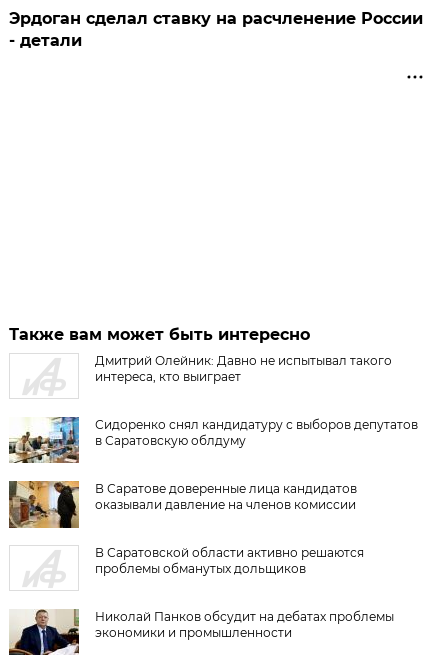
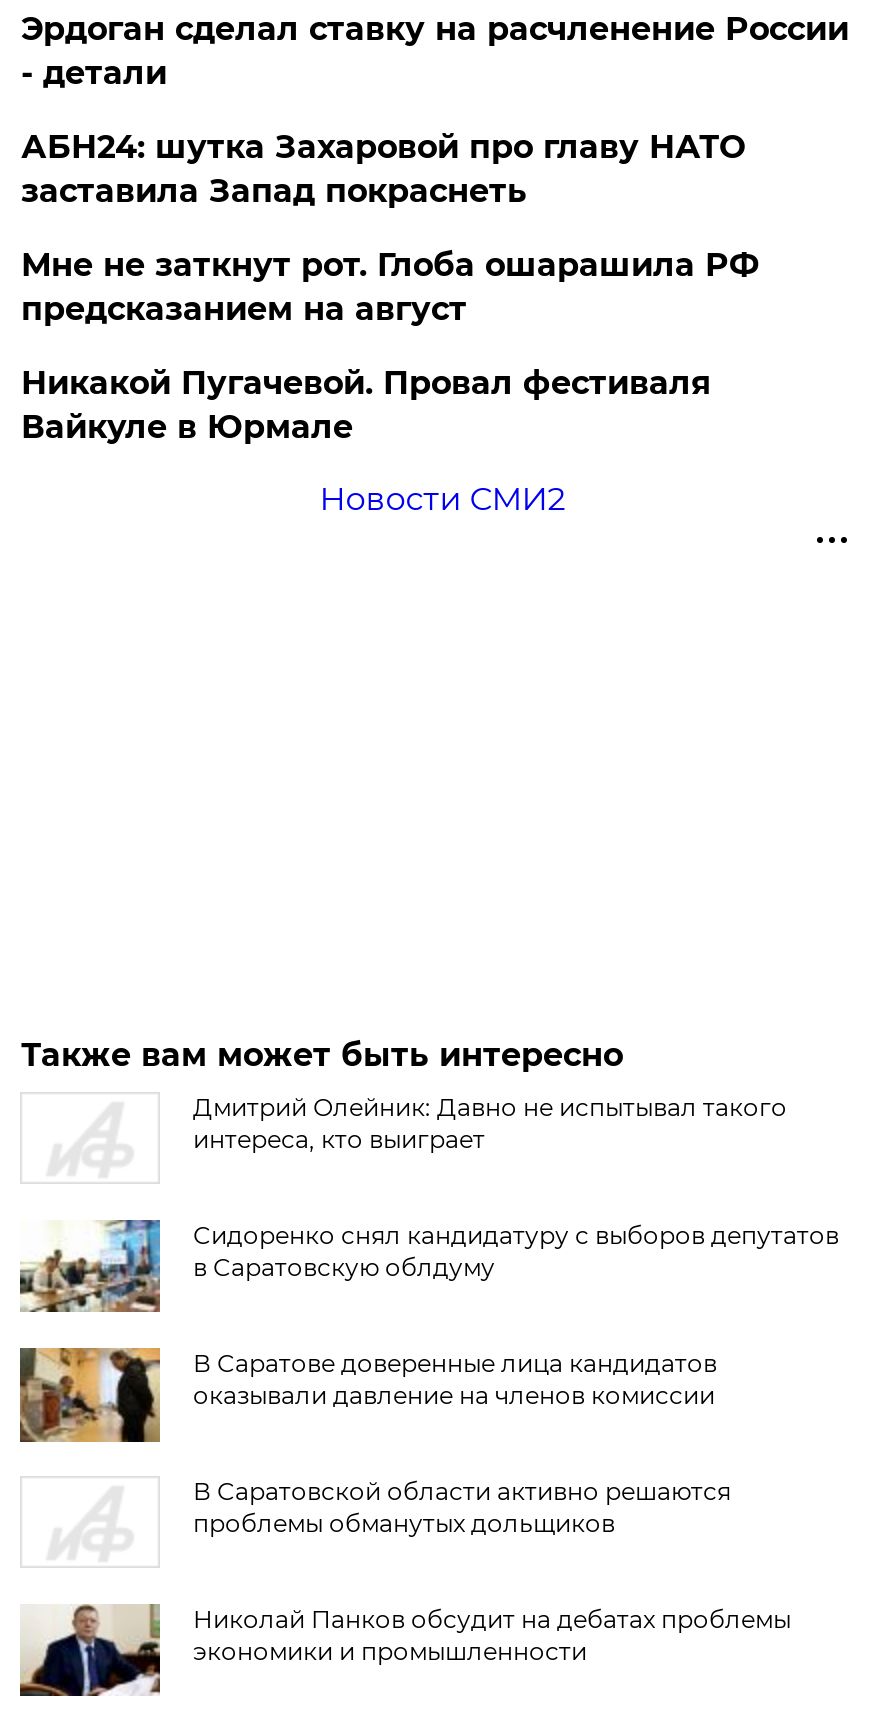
none -> [21,128,759,518] АБН24: шутка Захаровой про главу НАТО | заставила Запад покраснеть | Мне не заткнут рот. Глоба ошарашила РФ | предсказанием на август | Никакой Пугачевой. Провал фестиваля | Вайкуле в Юрмале | Новости СМИ2

